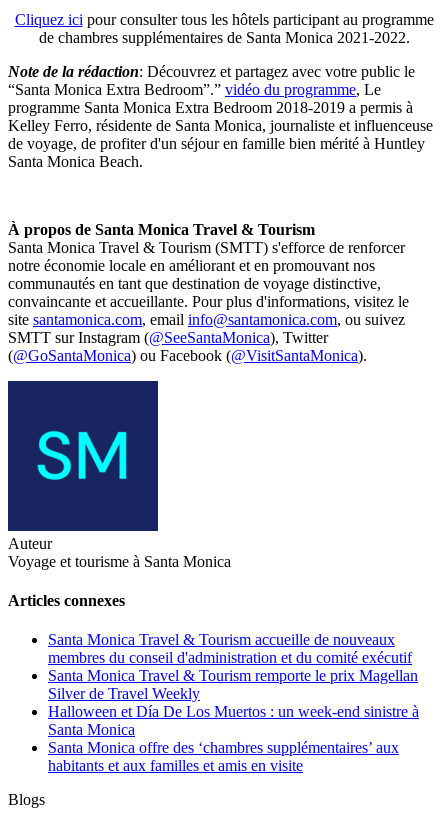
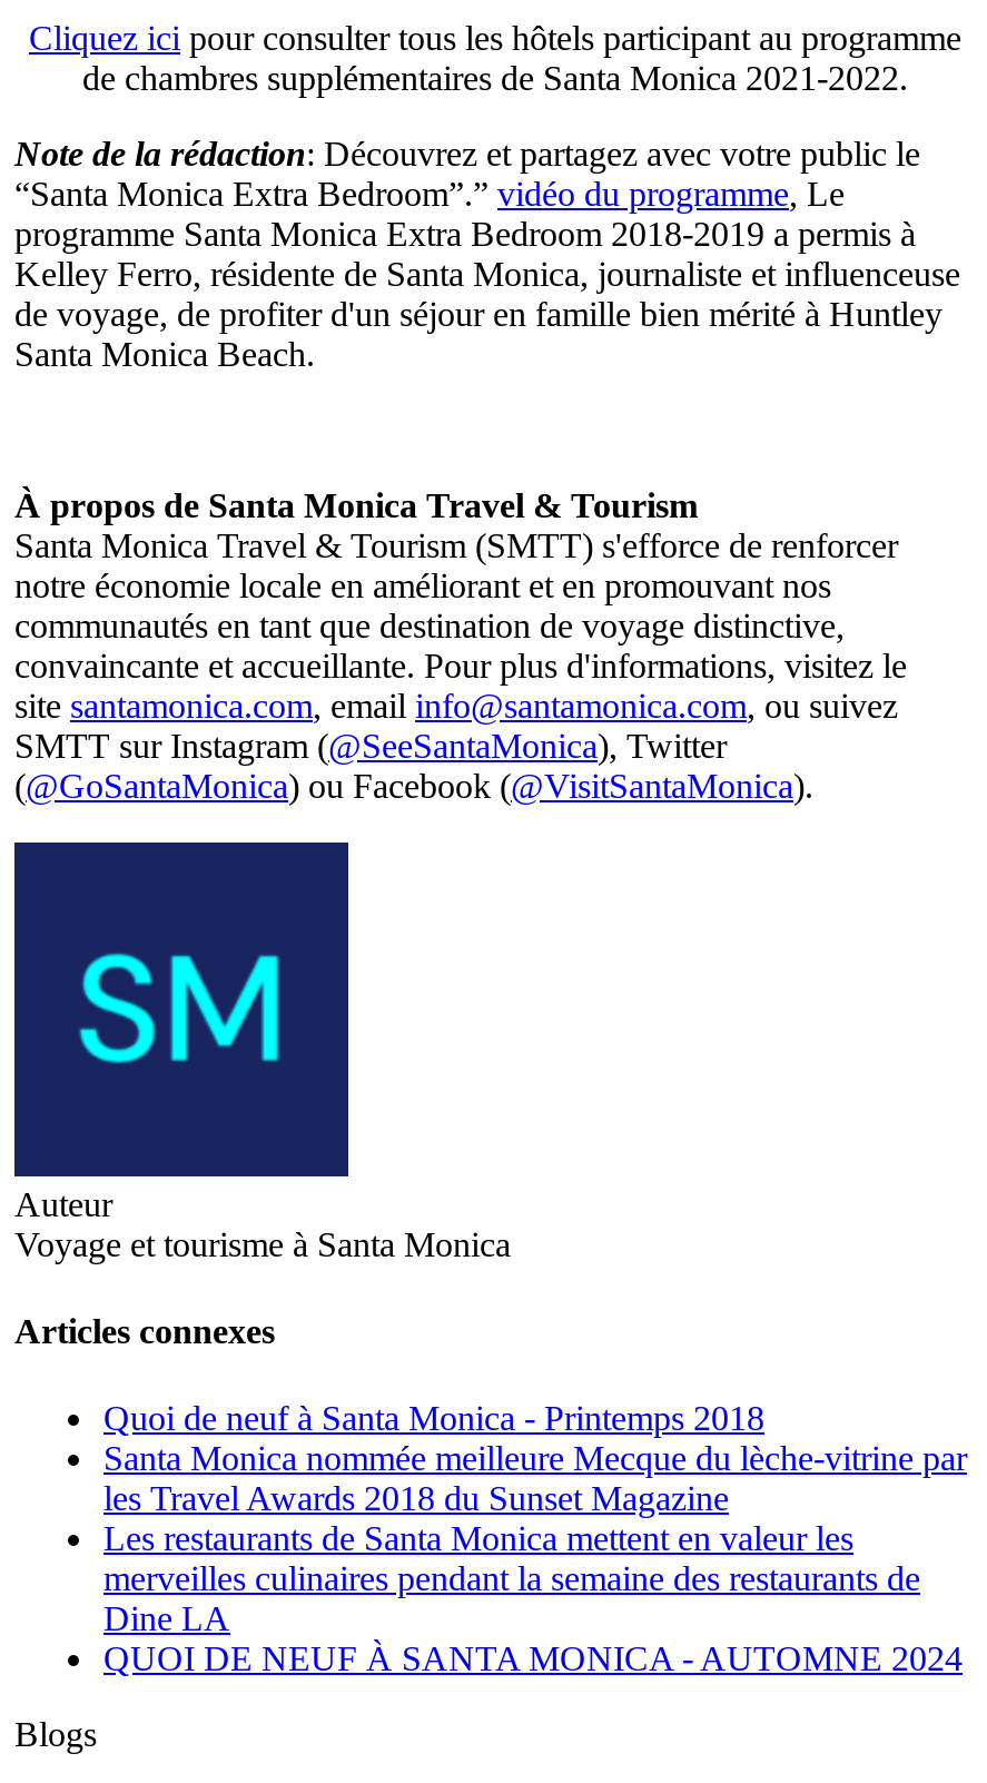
[48,631,419,774] Santa Monica Travel & Tourism accueille de nouveaux | membres du conseil d'administration et du comité exécutif | Santa Monica Travel & Tourism remporte le prix Magellan | Silver de Travel Weekly | Halloween et Día De Los Muertos : un week-end sinistre à | Santa Monica | Santa Monica offre des ‘chambres supplémentaires’ aux | habitants et aux familles et amis en visite -> [103,1400,967,1678] Quoi de neuf à Santa Monica - Printemps 2018 | Santa Monica nommée meilleure Mecque du lèche-vitrine par | les Travel Awards 2018 du Sunset Magazine | Les restaurants de Santa Monica mettent en valeur les | merveilles culinaires pendant la semaine des restaurants de | Dine LA | QUOI DE NEUF À SANTA MONICA - AUTOMNE 2024

